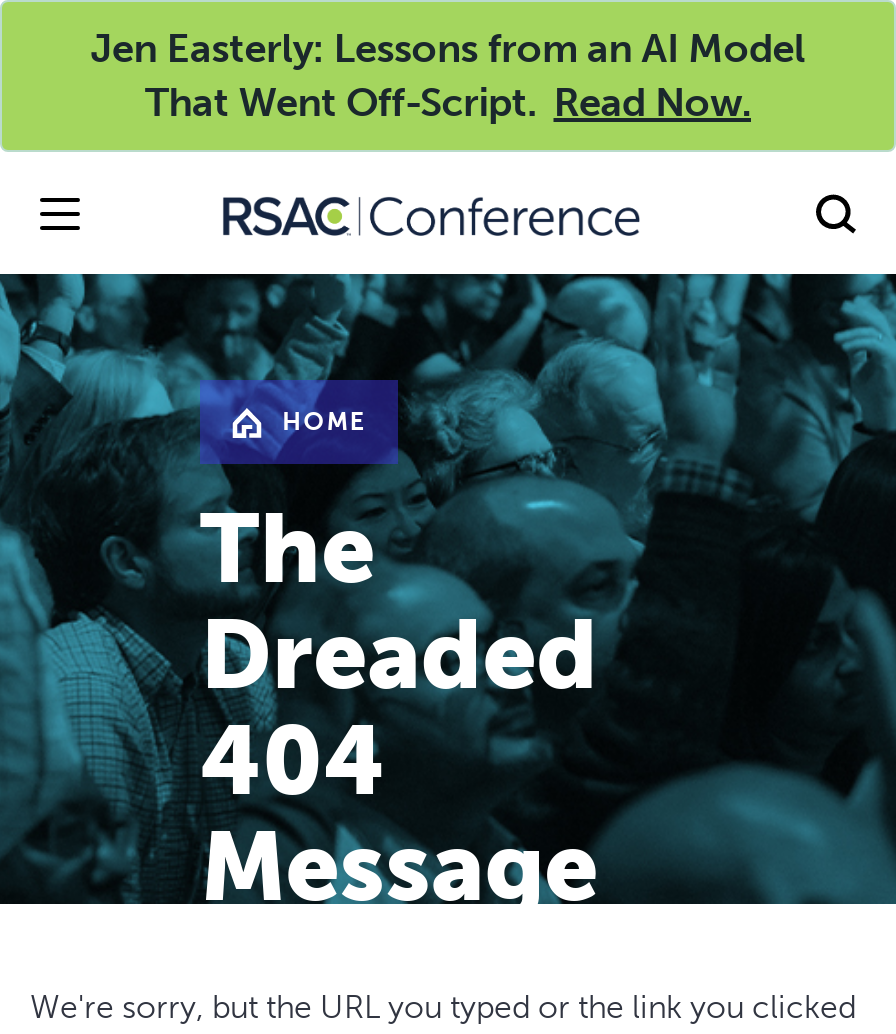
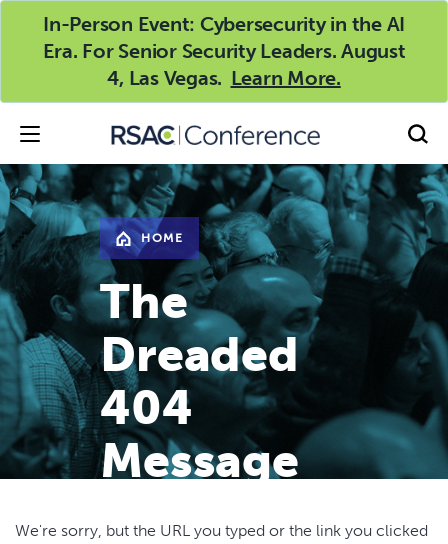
[90,24,806,126] Jen Easterly: Lessons from an AI Model | That Went Off-Script. Read Now. -> [42,12,405,90] In-Person Event: Cybersecurity in the AI | Era. For Senior Security Leaders. August | 4, Las Vegas. Learn More.

